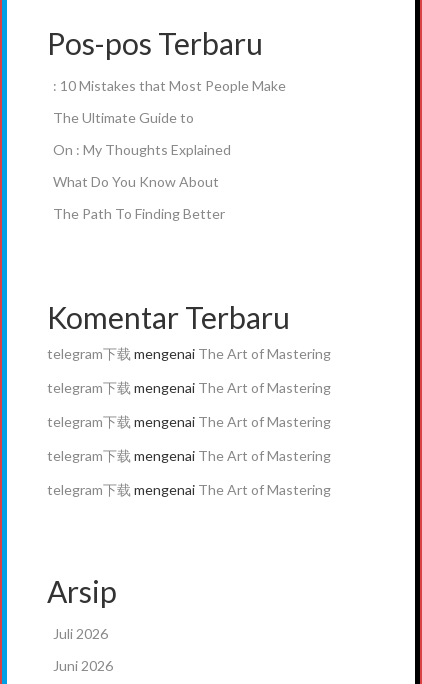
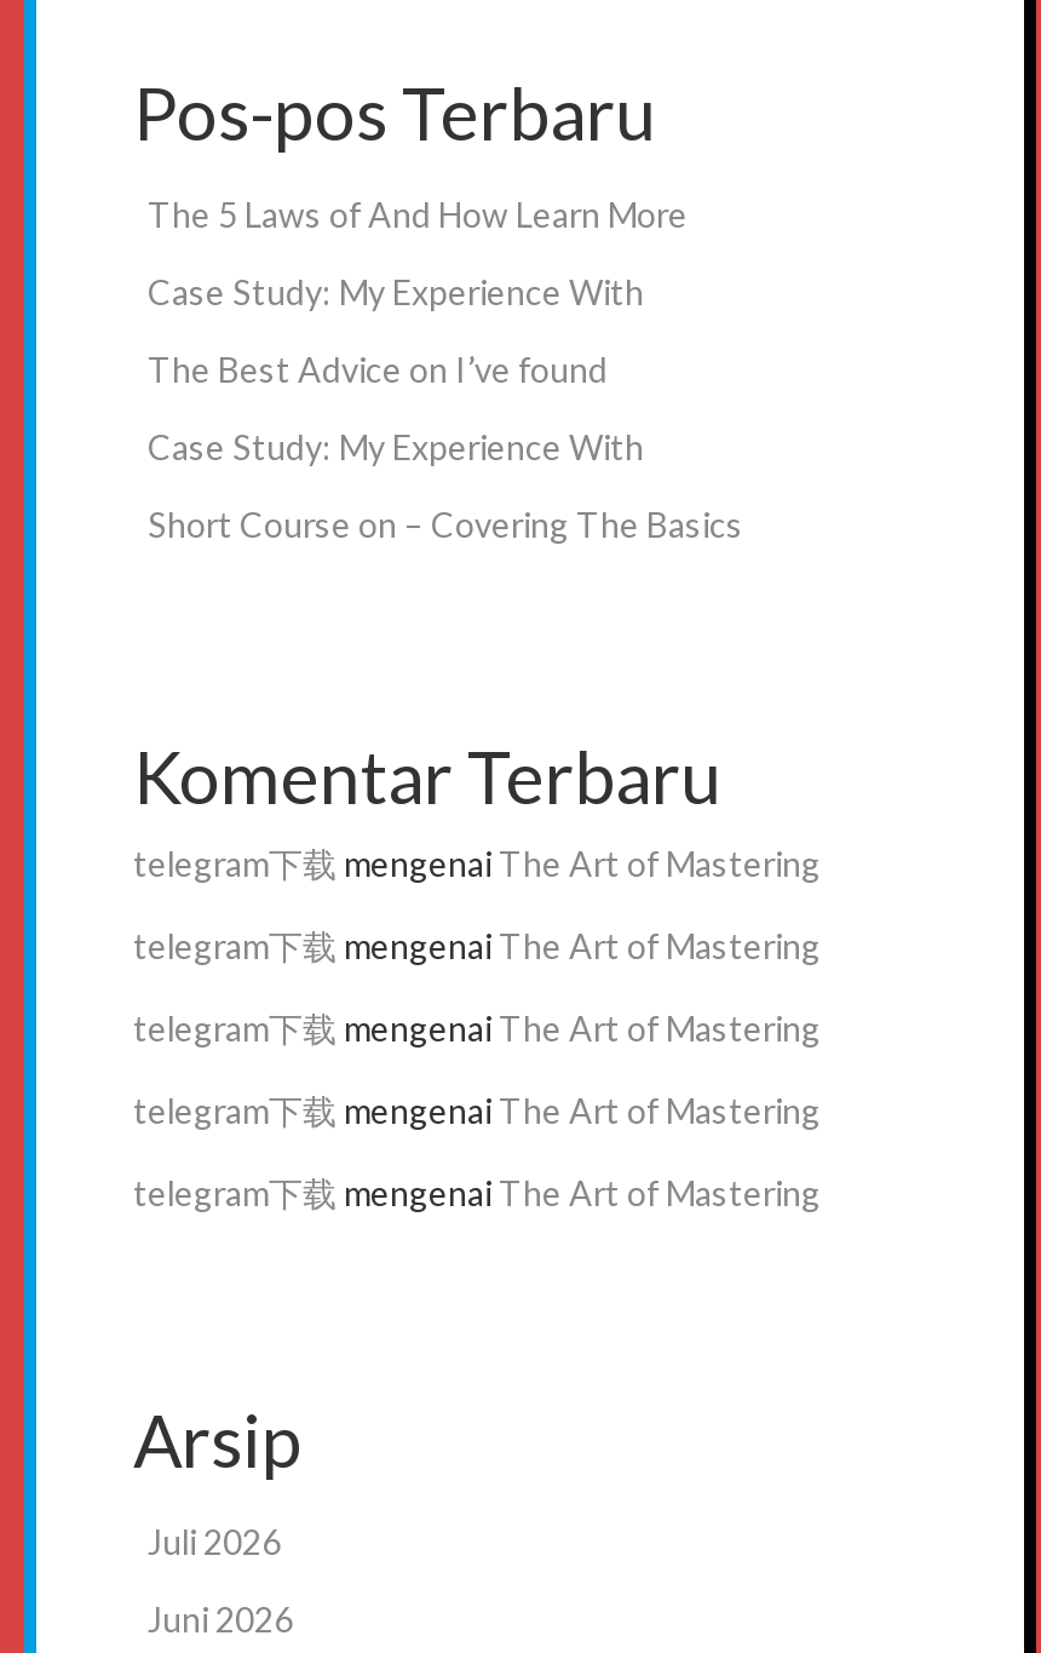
[53,77,286,94] : 10 Mistakes that Most People Make -> [148,195,688,236] The 5 Laws of And How Learn More
[53,109,194,126] The Ultimate Guide to -> [148,272,644,313] Case Study: My Experience With
[53,141,231,158] On : My Thoughts Explained -> [148,350,608,391] The Best Advice on I’ve found
[53,173,219,190] What Do You Know About -> [148,427,644,468] Case Study: My Experience With
[53,205,225,222] The Path To Finding Better -> [148,505,743,546] Short Course on – Covering The Basics

